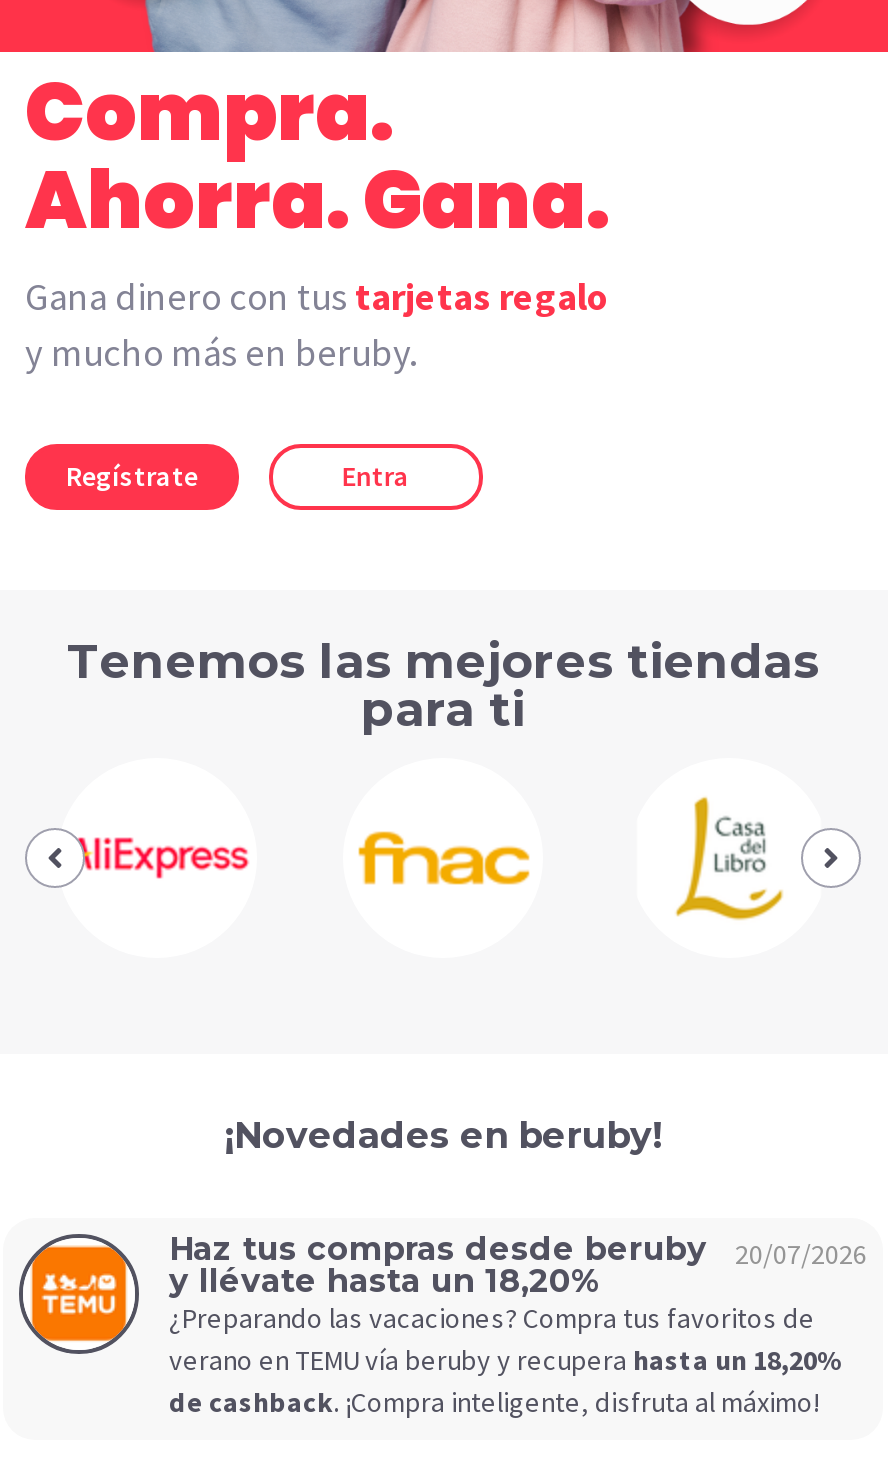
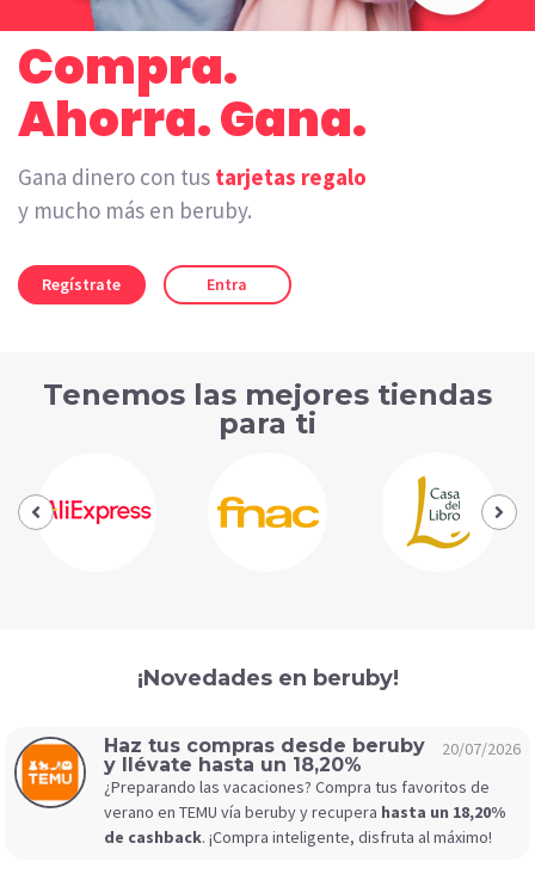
[25,272,355,320] Gana dinero con tus -> [18,162,367,191] Gana dinero con tus tarjetas regalo

